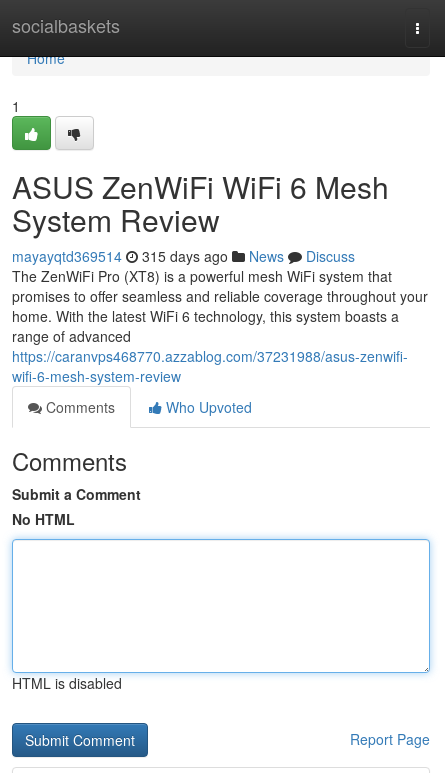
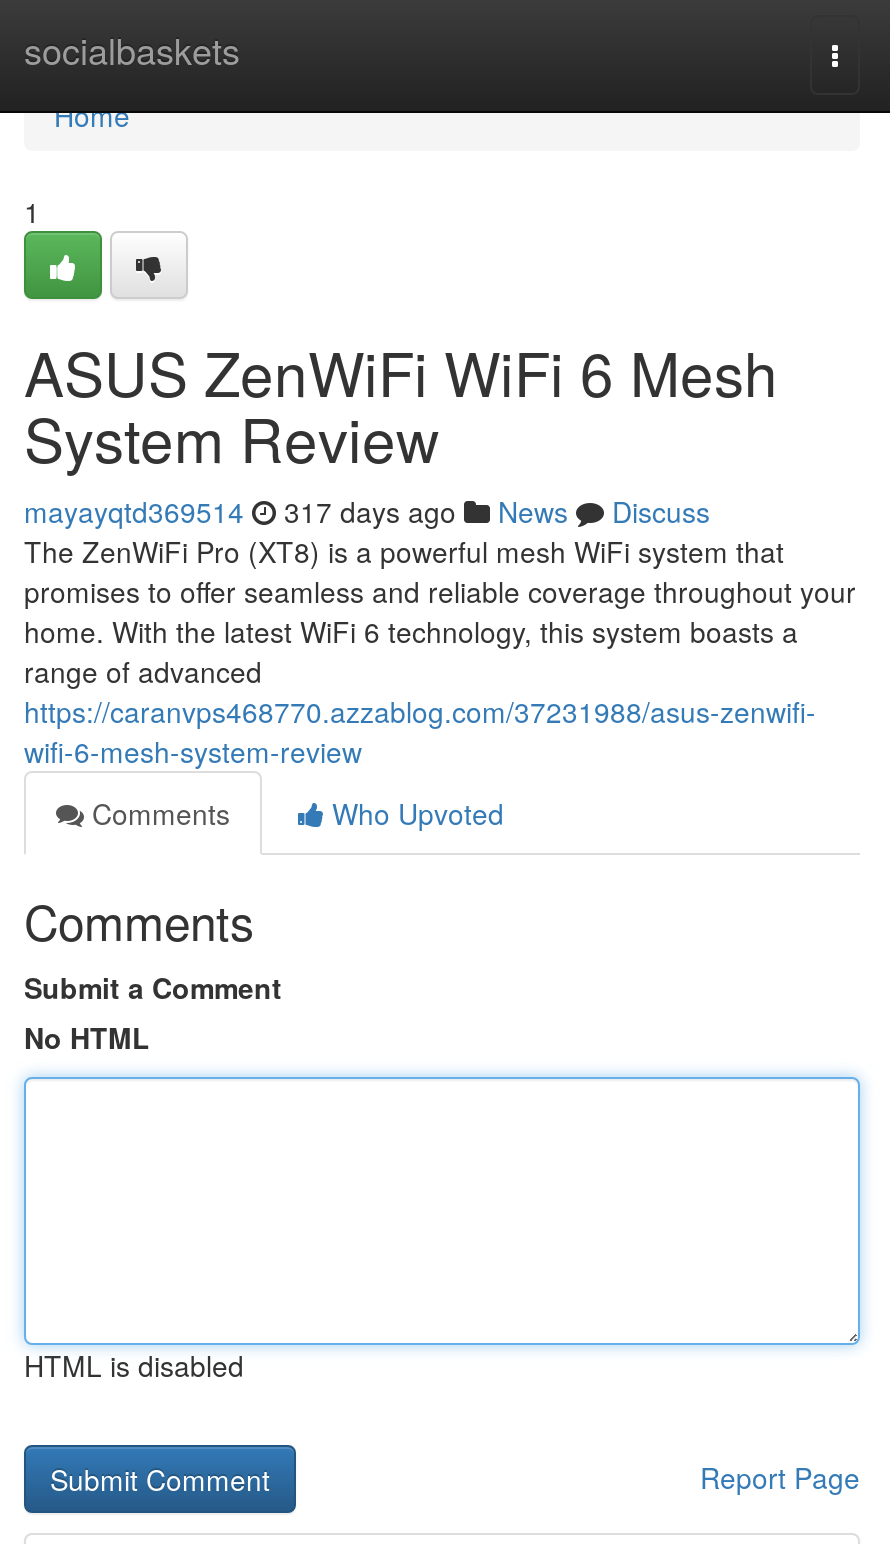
[12,246,355,266] mayayqtd369514 315 days ago News Discuss -> [24,491,710,531] mayayqtd369514 317 days ago News Discuss

